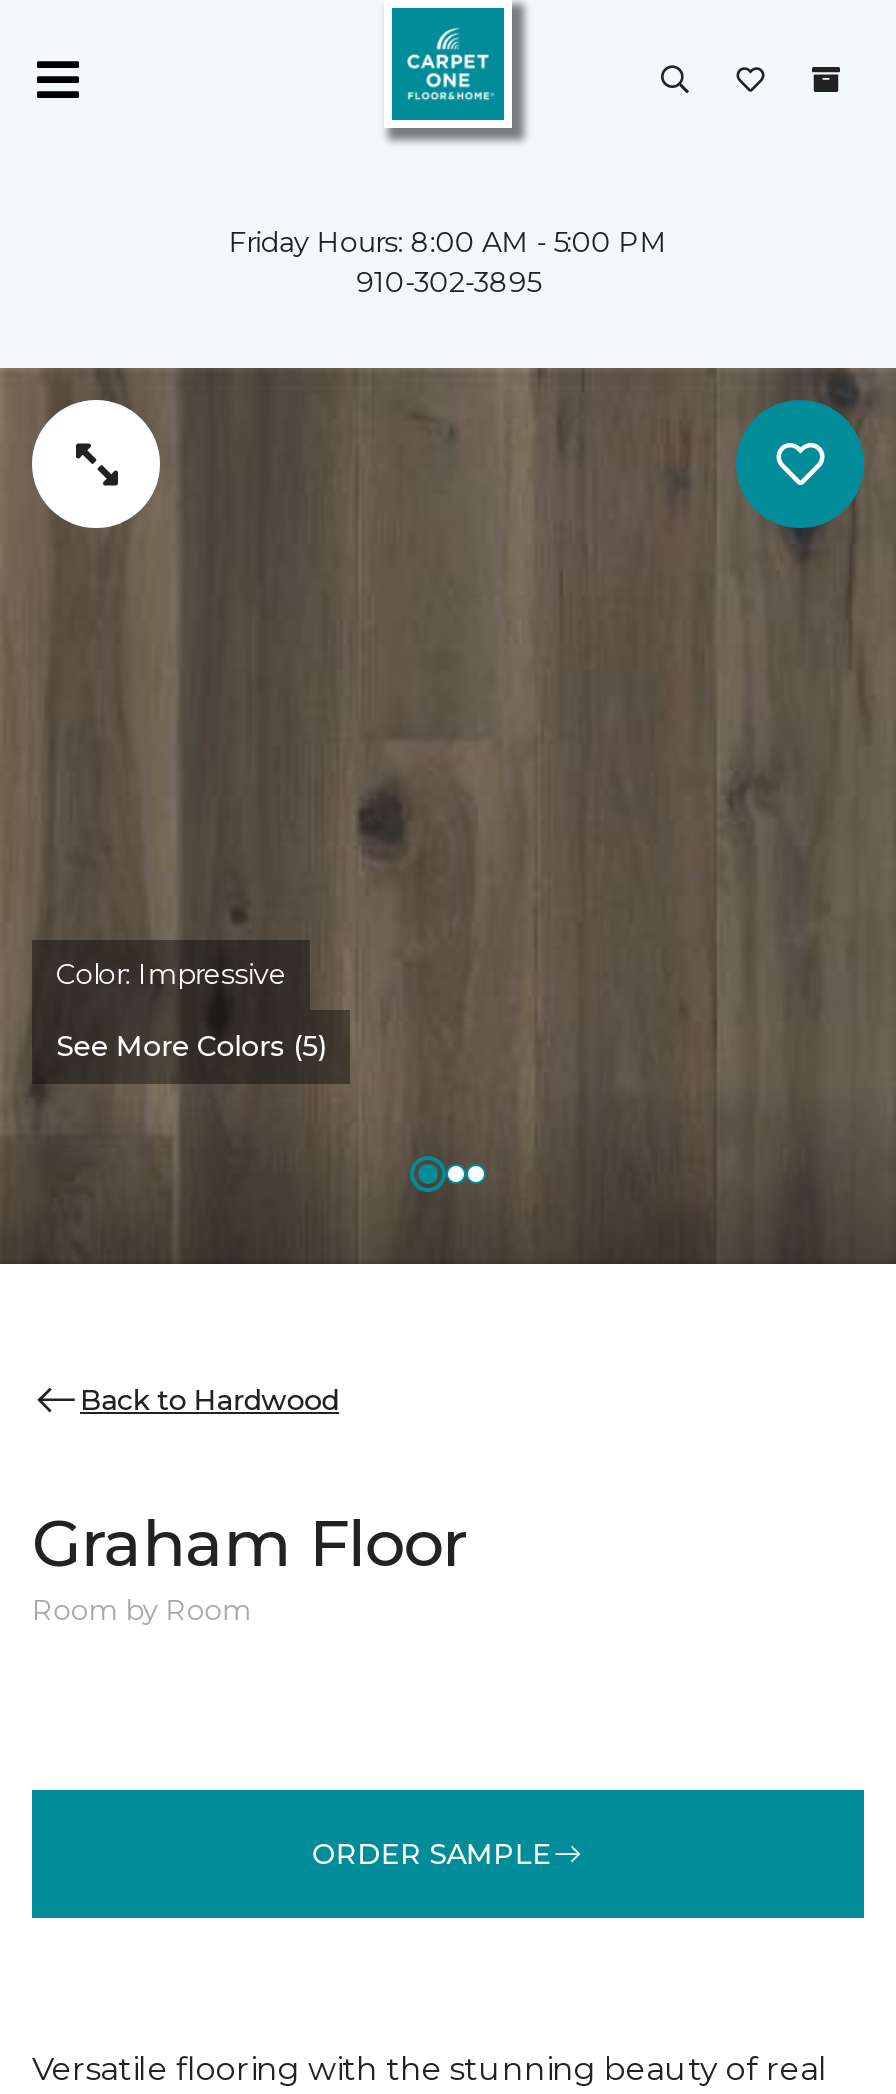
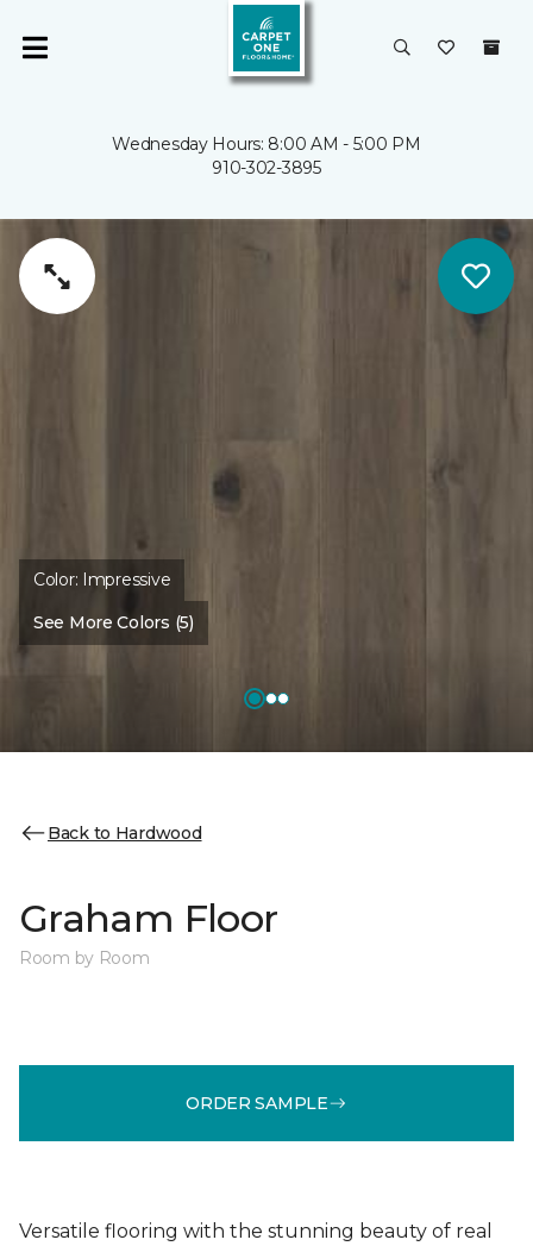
[229,224,667,260] Friday Hours: 8:00 AM - 5:00 PM -> [112,133,421,155] Wednesday Hours: 8:00 AM - 5:00 PM

